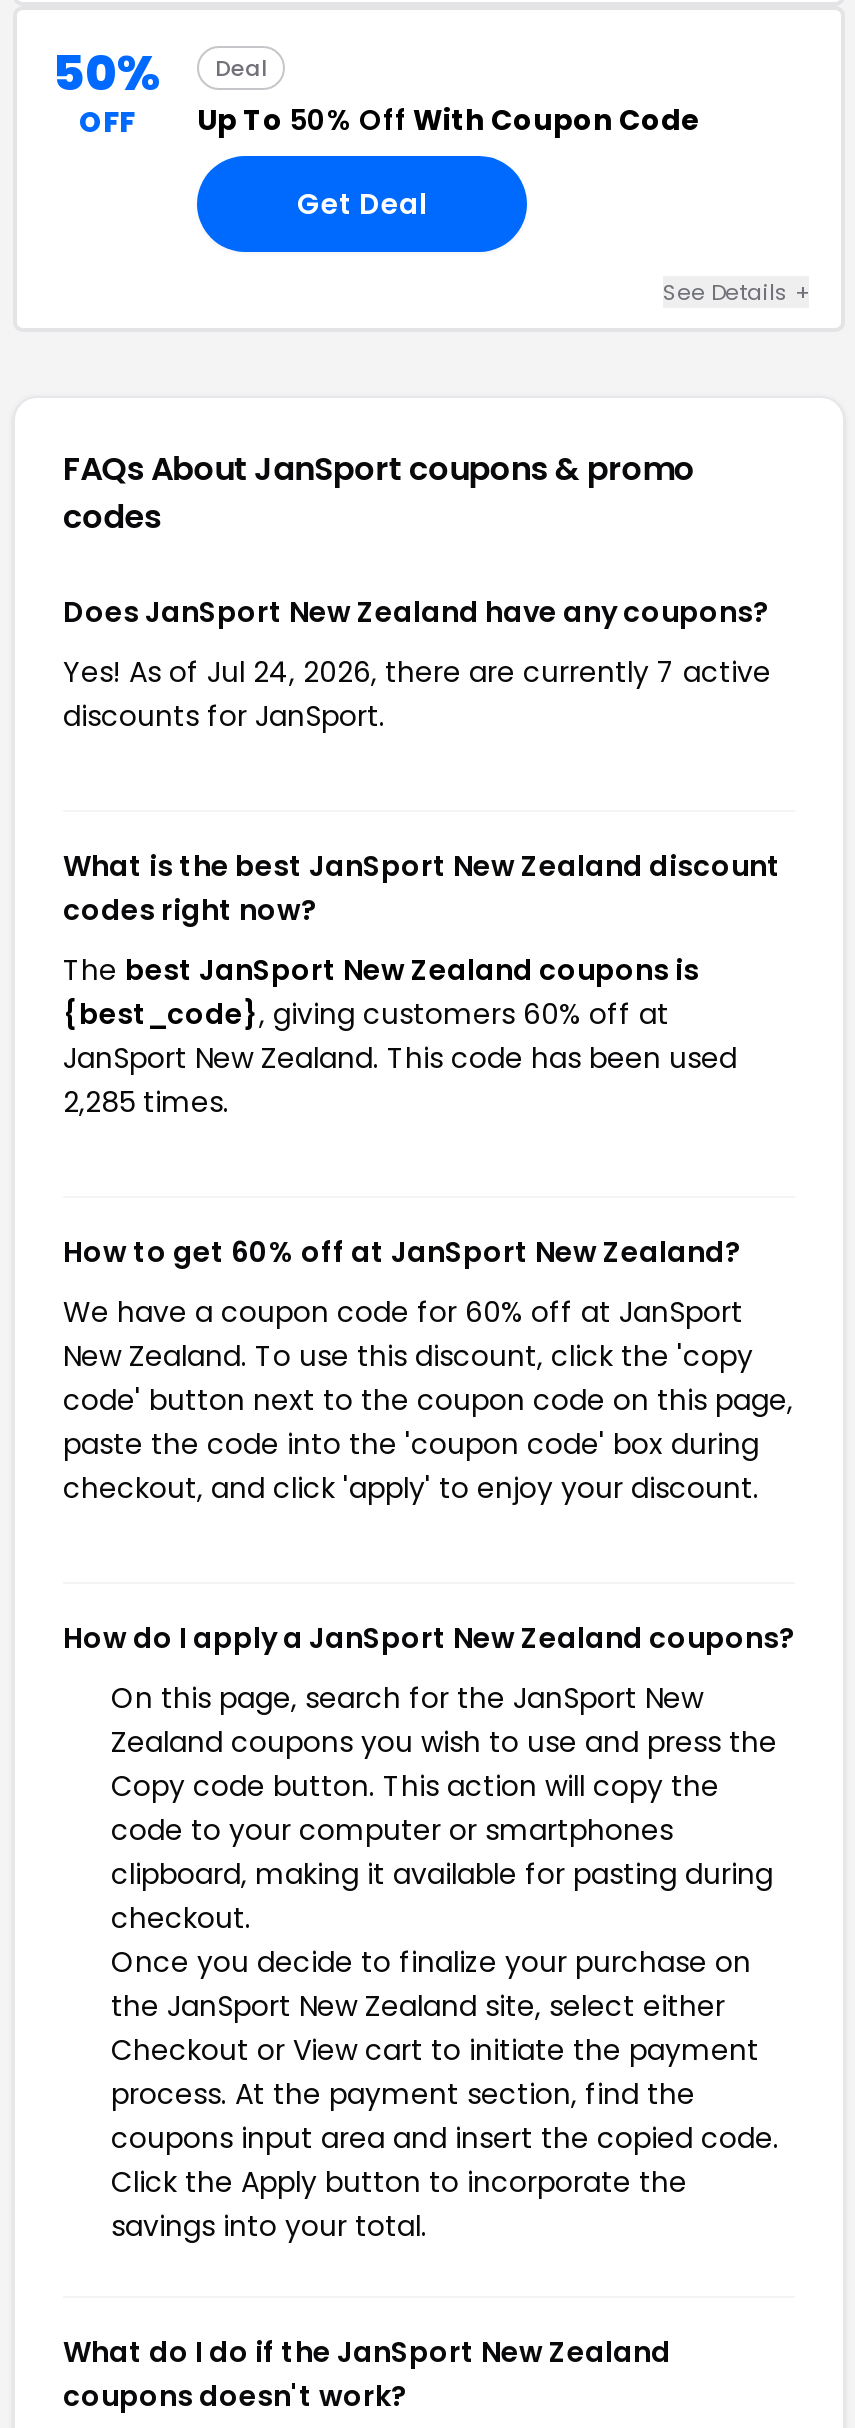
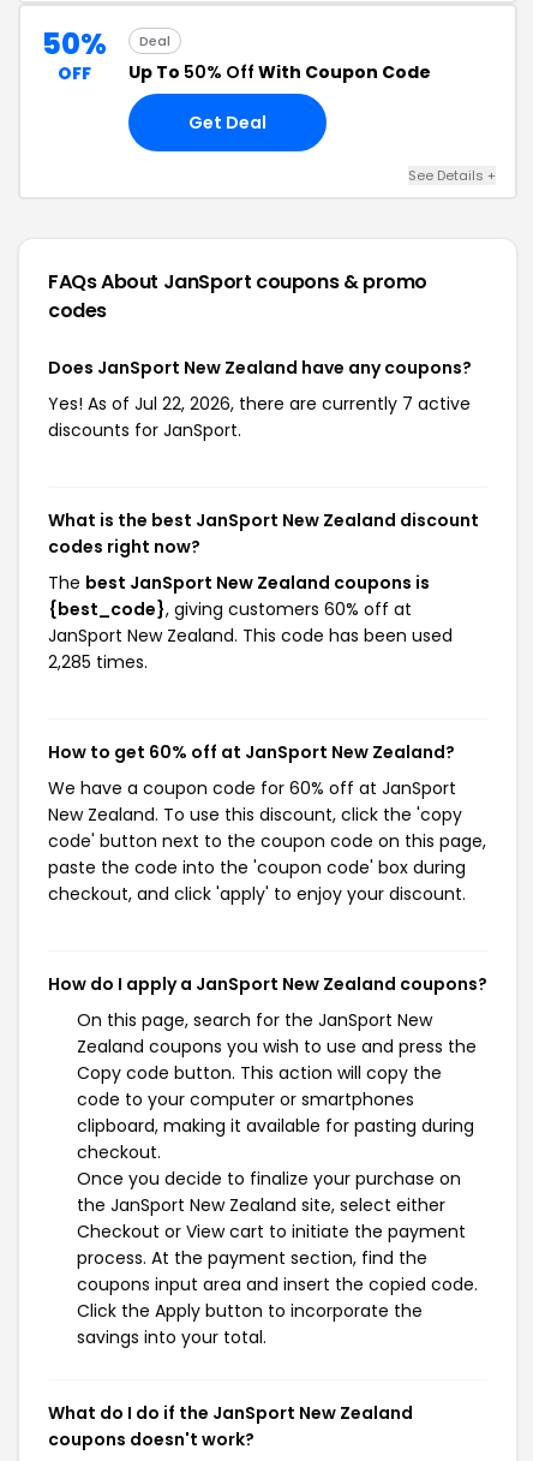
[63,652,771,692] Yes! As of Jul 24, 2026, there are currently 7 active -> [48,392,471,416] Yes! As of Jul 22, 2026, there are currently 7 active

